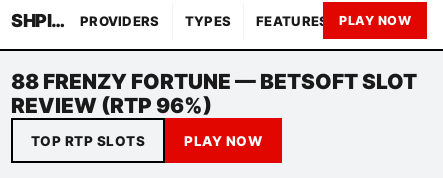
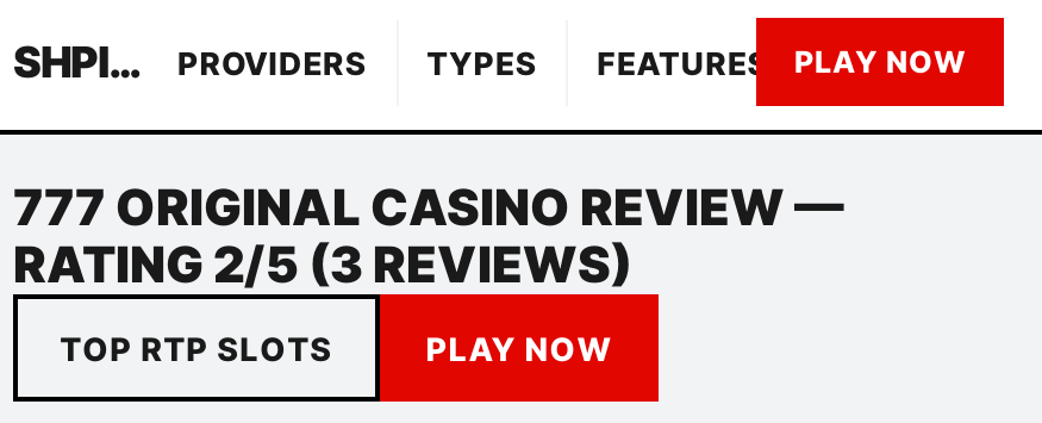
[11,69,417,118] 88 FRENZY FORTUNE — BETSOFT SLOT | REVIEW (RTP 96%) -> [13,178,844,295] 777 ORIGINAL CASINO REVIEW — | RATING 2/5 (3 REVIEWS)

